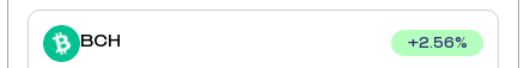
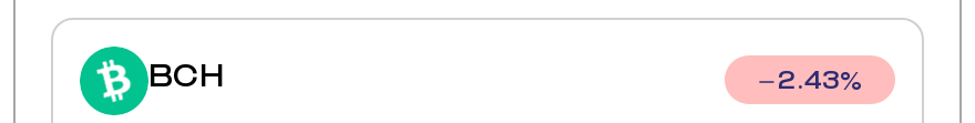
[407,37,467,51] +2.56% -> [778,69,864,96] 2.43%

